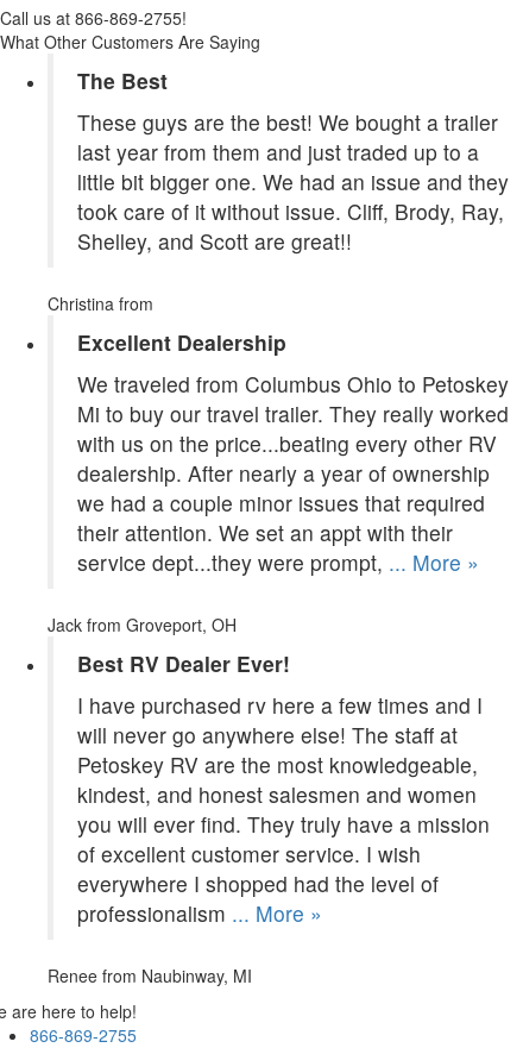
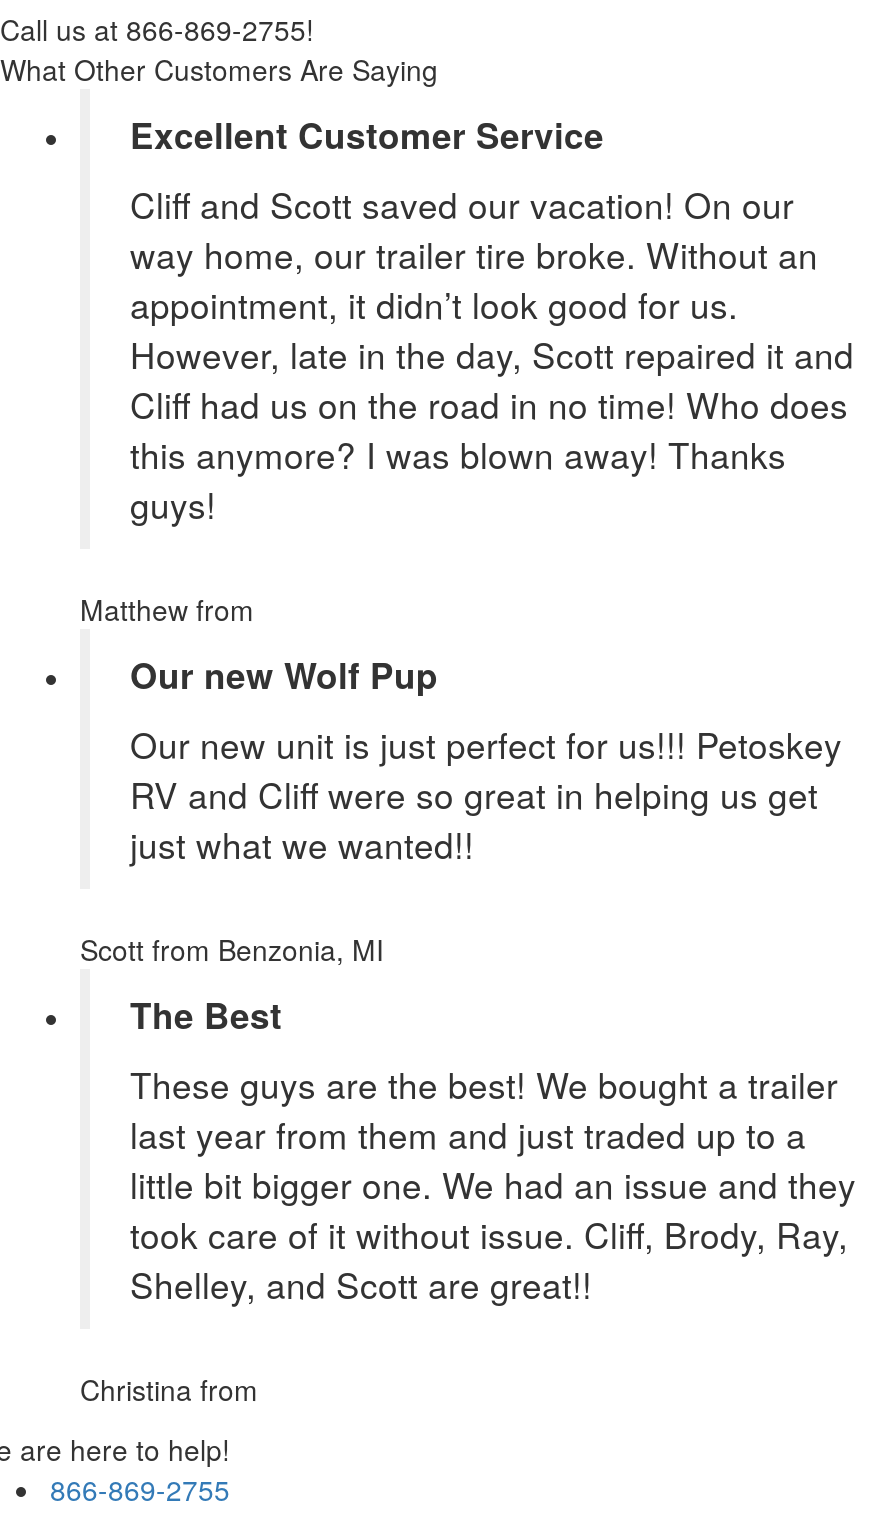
none -> [80,110,854,970] Excellent Customer Service | Cliff and Scott saved our vacation! On our | way home, our trailer tire broke. Without an | appointment, it didn’t look good for us. | However, late in the day, Scott repaired it and | Cliff had us on the road in no time! Who does | this anymore? I was blown away! Thanks | guys! | Matthew from | Our new Wolf Pup | Our new unit is just perfect for us!!! Petoskey | RV and Cliff were so great in helping us get | just what we wanted!! | Scott from Benzonia, MI
moved [48,66,509,316] -> [80,990,856,1410]: The Best | These guys are the best! We bought a trailer | last year from them and just traded up to a | little bit bigger one. We had an issue and they | took care of it without issue. Cliff, Brody, Ray, | Shelley, and Scott are great!! | Christina from
[48,328,509,988] Excellent Dealership | We traveled from Columbus Ohio to Petoskey | Mi to buy our travel trailer. They really worked | with us on the price...beating every other RV | dealership. After nearly a year of ownership | we had a couple minor issues that required | their attention. We set an appt with their | service dept...they were prompt,... More » | Jack from Groveport, OH | Best RV Dealer Ever! | I have purchased rv here a few times and I | will never go anywhere else! The staff at | Petoskey RV are the most knowledgeable, | kindest, and honest salesmen and women | you will ever find. They truly have a mission | of excellent customer service. I wish | everywhere I shopped had the level of | professionalism... More » | Renee from Naubinway, MI -> none

